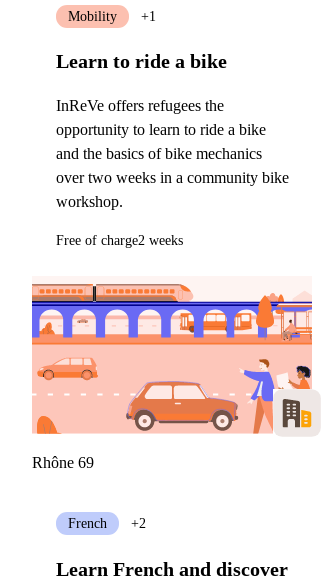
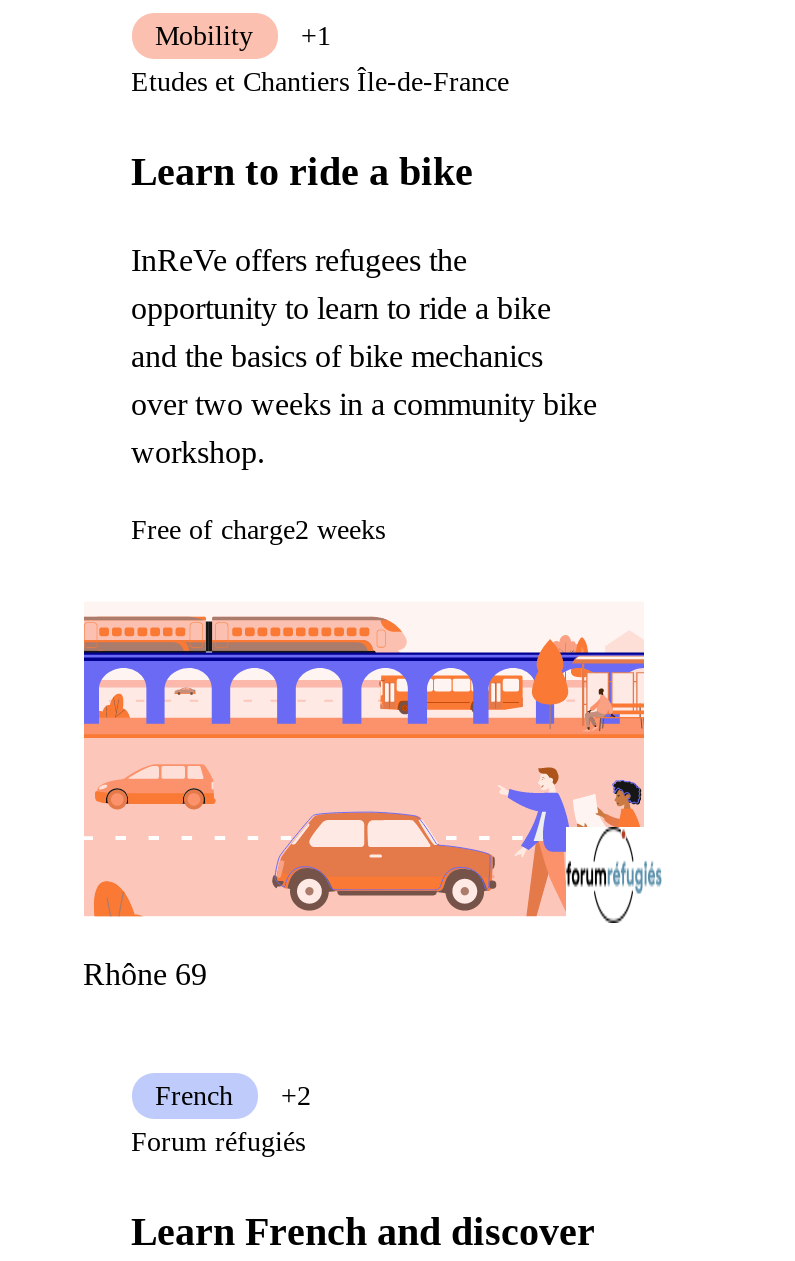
none -> [131,67,509,97] Etudes et Chantiers Île-de-France
[272,388,320,438] [image] -> [564,825,662,925] [image]
none -> [131,1127,305,1157] Forum réfugiés

